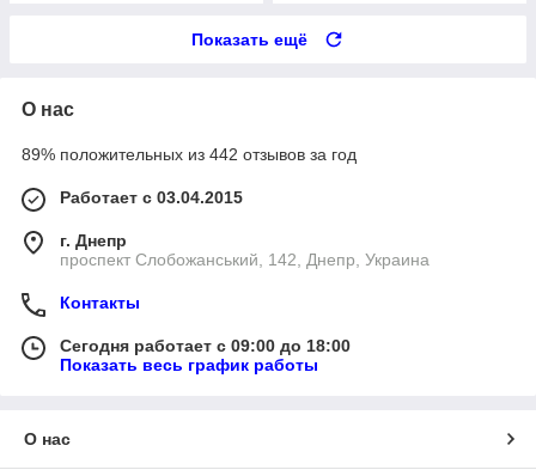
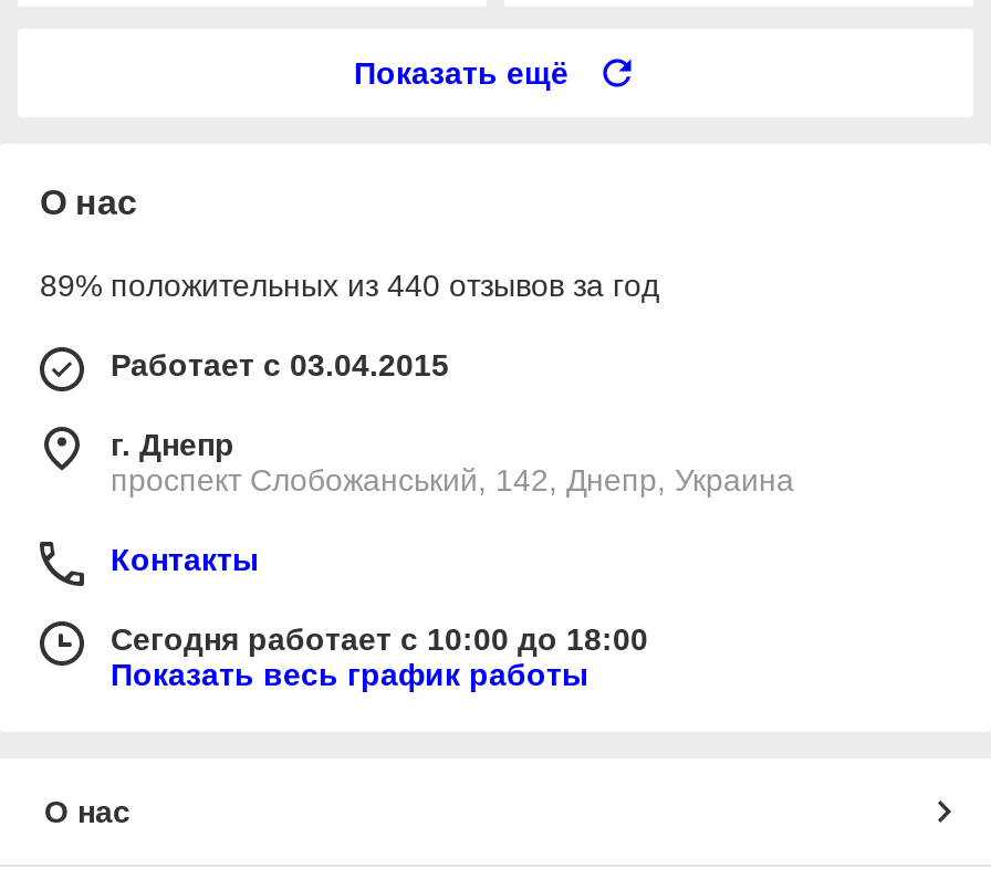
[22,144,357,164] 89% положительных из 442 отзывов за год -> [40,267,659,303] 89% положительных из 440 отзывов за год
[60,336,351,355] Сегодня работает с 09:00 до 18:00 -> [111,621,648,656] Сегодня работает с 10:00 до 18:00

